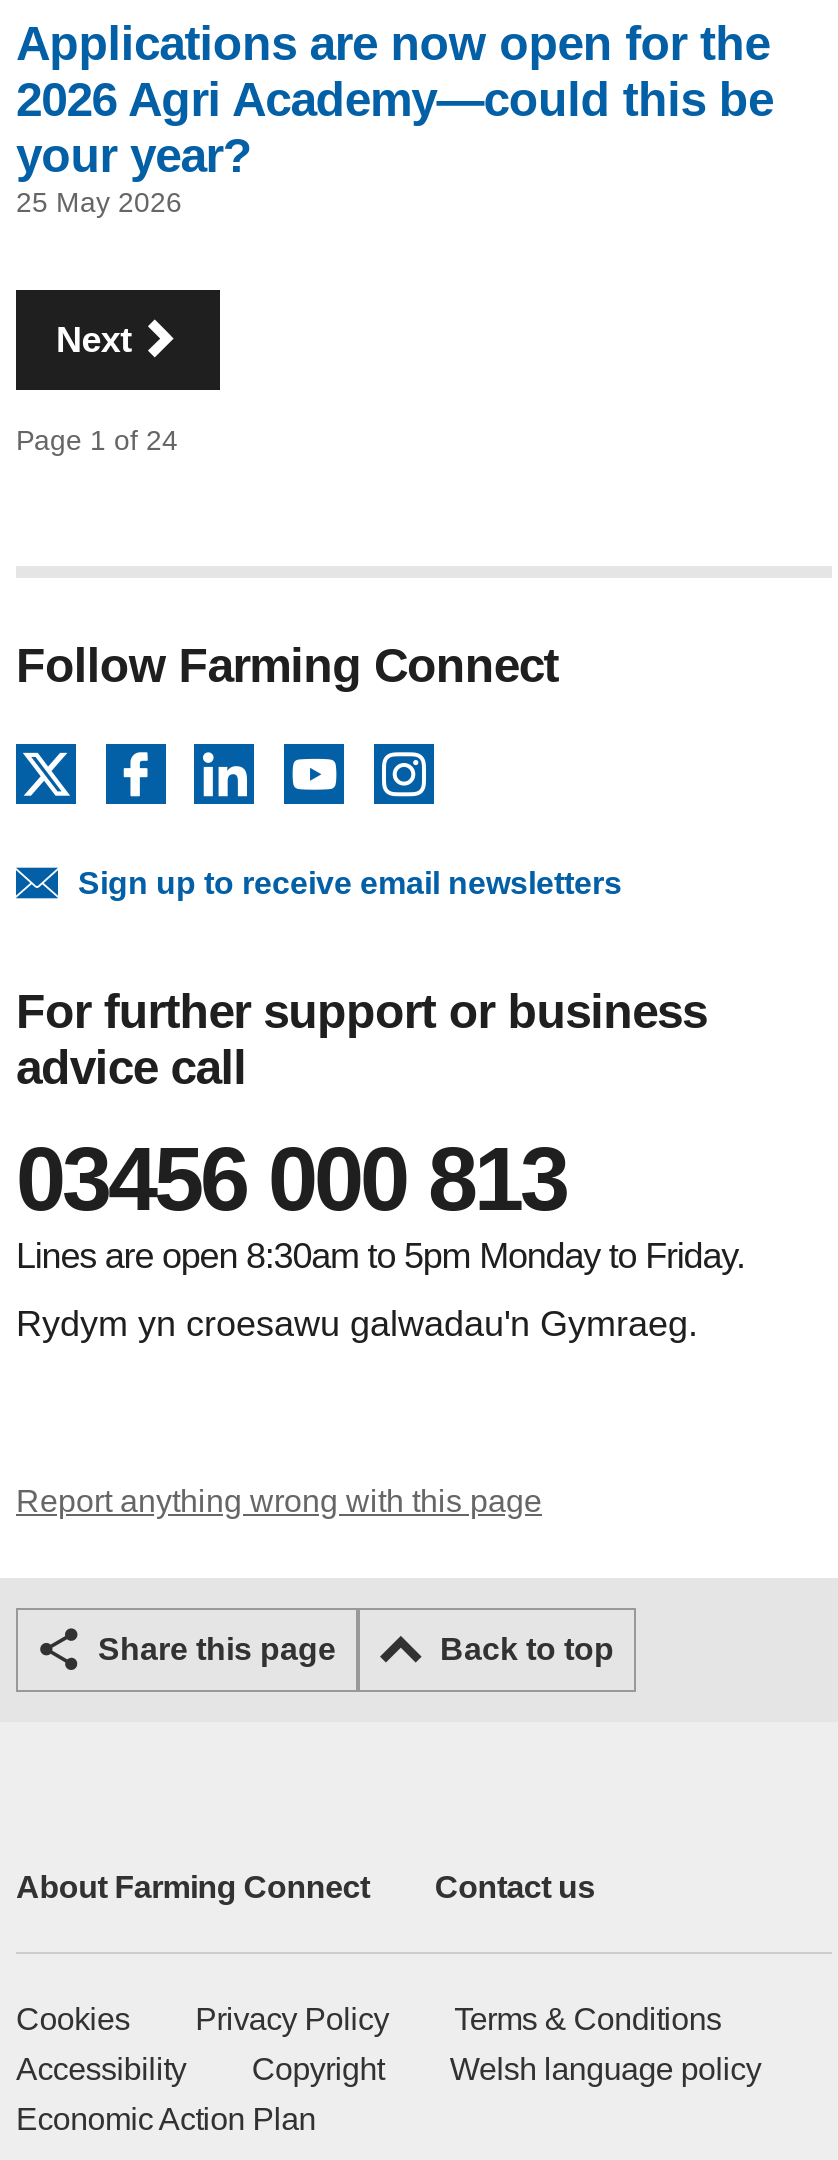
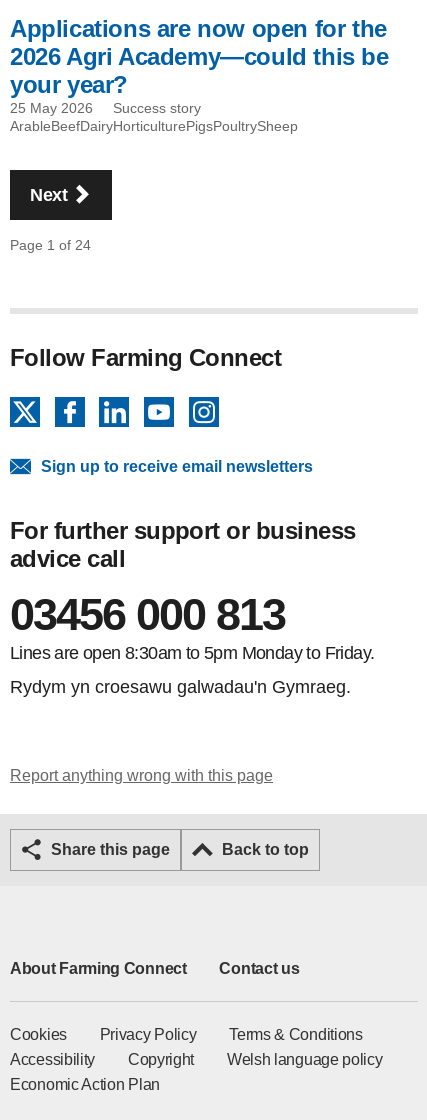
none -> [10,100,298,134] Success story | ArableBeefDairyHorticulturePigsPoultrySheep

